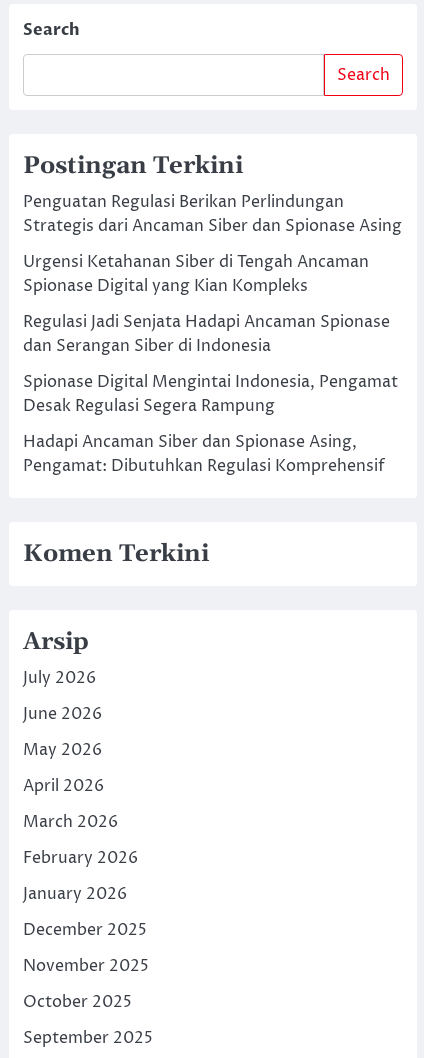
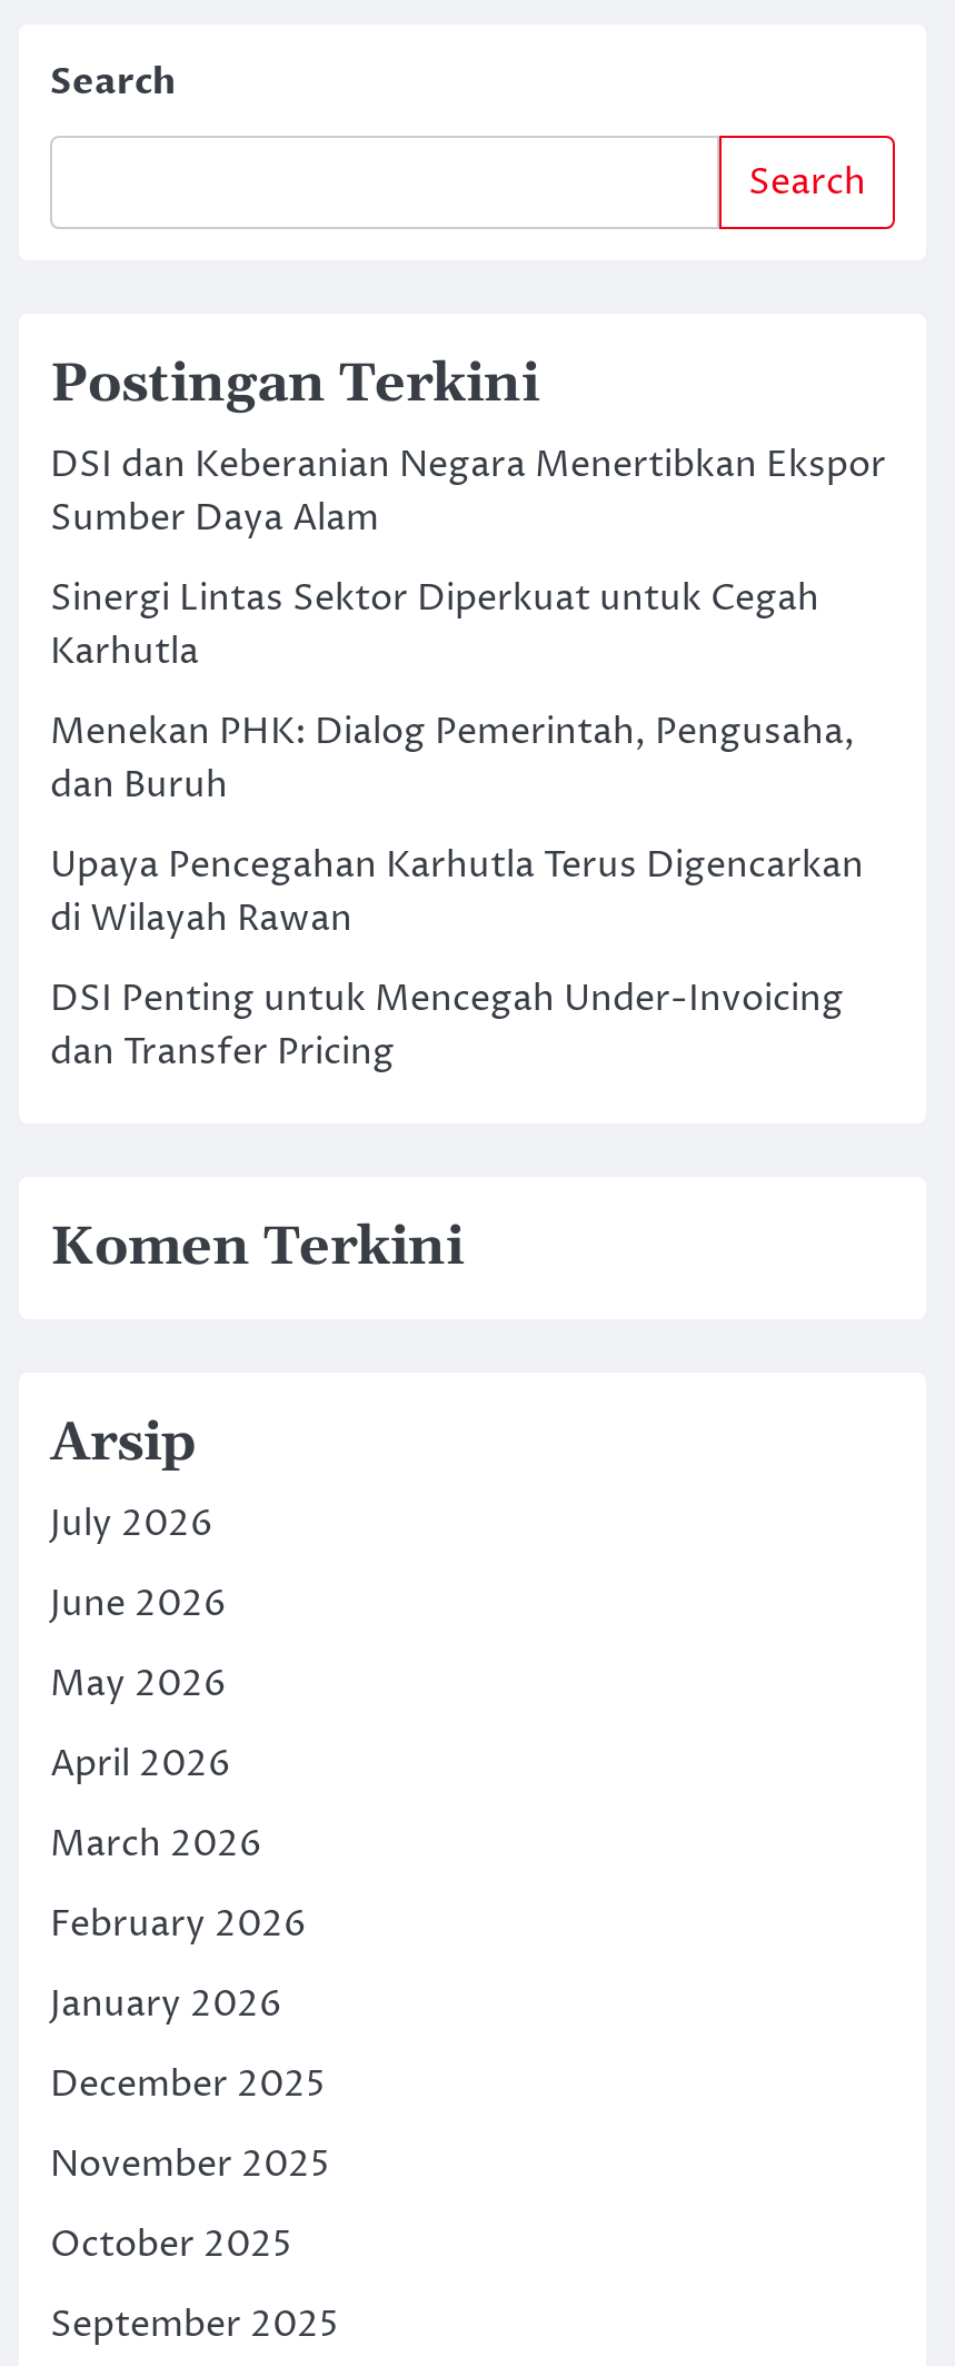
[23,191,402,237] Penguatan Regulasi Berikan Perlindungan | Strategis dari Ancaman Siber dan Spionase Asing -> [50,440,886,543] DSI dan Keberanian Negara Menertibkan Ekspor | Sumber Daya Alam
[23,251,369,297] Urgensi Ketahanan Siber di Tengah Ancaman | Spionase Digital yang Kian Kompleks -> [50,574,819,676] Sinergi Lintas Sektor Diperkuat untuk Cegah | Karhutla
[23,311,390,357] Regulasi Jadi Senjata Hadapi Ancaman Spionase | dan Serangan Siber di Indonesia -> [50,707,855,810] Menekan PHK: Dialog Pemerintah, Pengusaha, | dan Buruh
[23,371,398,417] Spionase Digital Mengintai Indonesia, Pengamat | Desak Regulasi Segera Rampung -> [50,841,864,943] Upaya Pencegahan Karhutla Terus Digencarkan | di Wilayah Rawan
[23,431,385,477] Hadapi Ancaman Siber dan Spionase Asing, | Pengamat: Dibutuhkan Regulasi Komprehensif -> [50,974,844,1077] DSI Penting untuk Mencegah Under-Invoicing | dan Transfer Pricing

